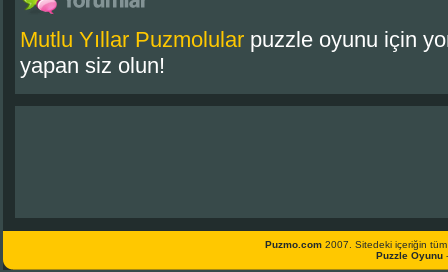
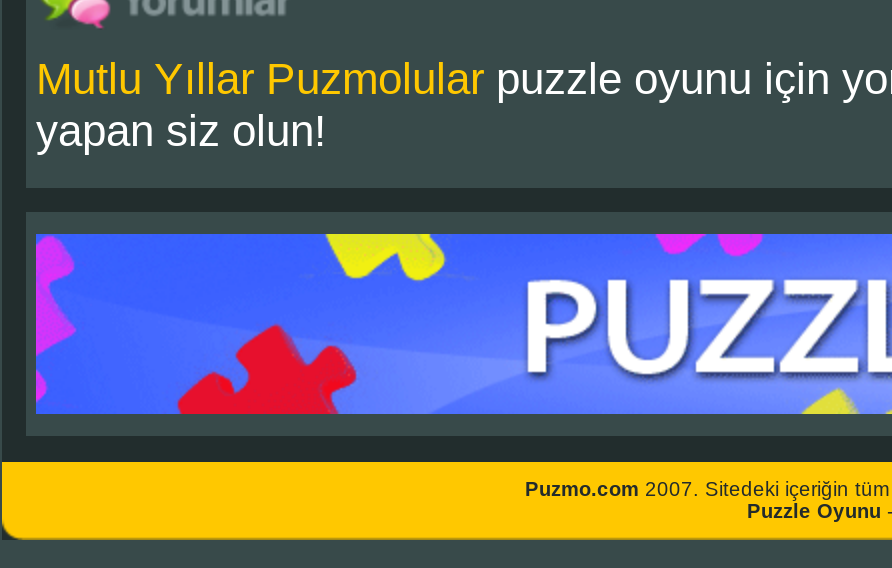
none -> [34,232,886,416] [image]

